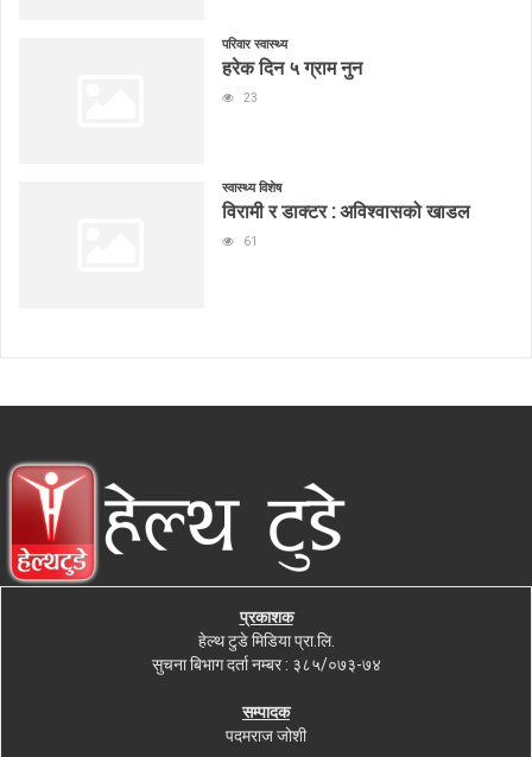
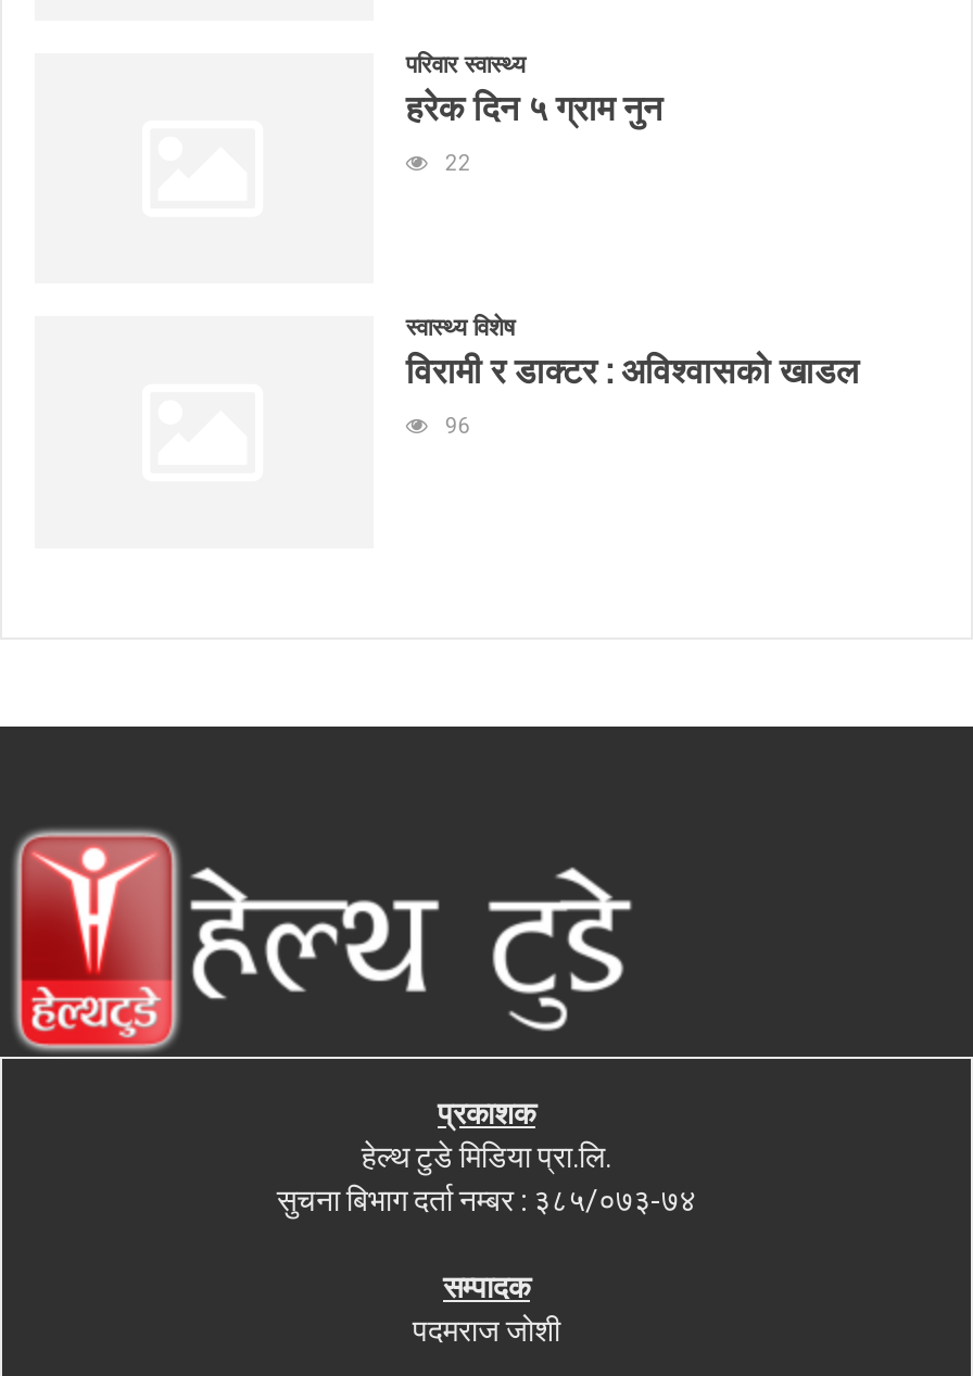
[243,91,257,104] 23 -> [445,150,471,174] 22
[243,235,257,248] 61 -> [445,414,471,438] 96

